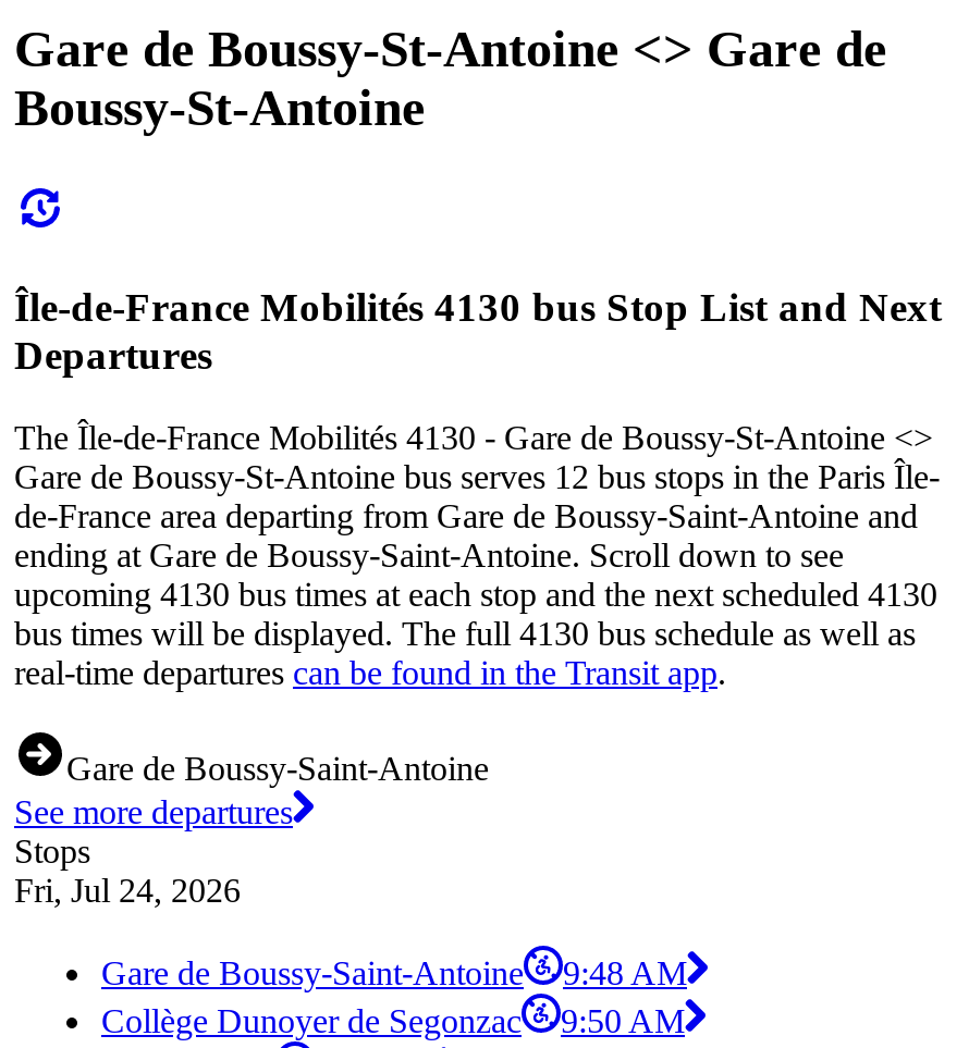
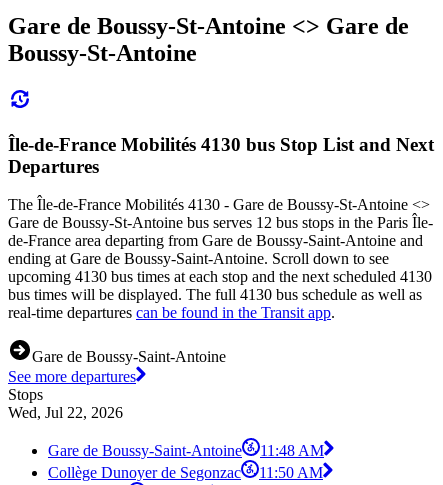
[14,872,241,909] Fri, Jul 24, 2026 -> [8,404,123,421] Wed, Jul 22, 2026
[101,955,687,992] Gare de Boussy-Saint-Antoine 9:48 AM -> [48,442,324,459] Gare de Boussy-Saint-Antoine 11:48 AM
[101,1003,685,1040] Collège Dunoyer de Segonzac 9:50 AM -> [48,464,323,481] Collège Dunoyer de Segonzac 11:50 AM

